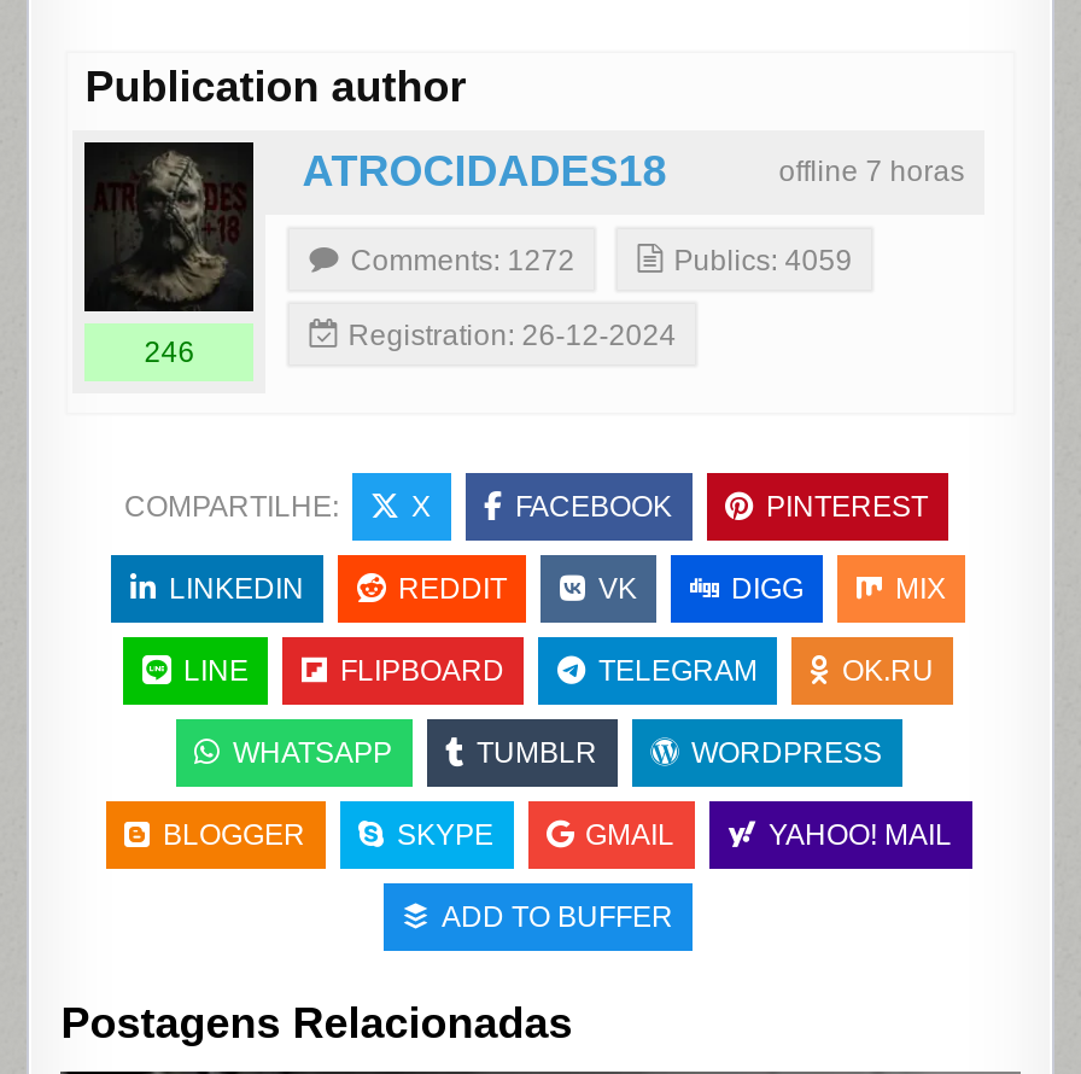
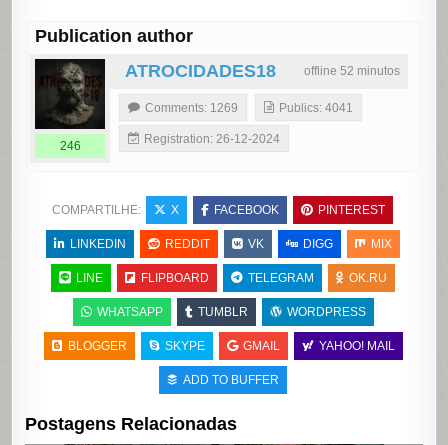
[779,155,965,189] offline 7 horas -> [304,64,400,78] offline 52 minutos
[350,244,575,278] Comments: 1272 -> [145,101,238,115] Comments: 1269
[674,244,852,278] Publics: 4059 -> [279,101,353,115] Publics: 4041

